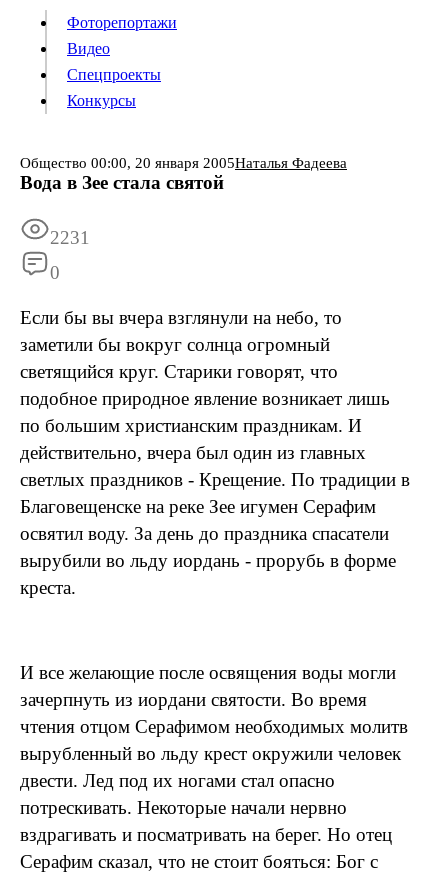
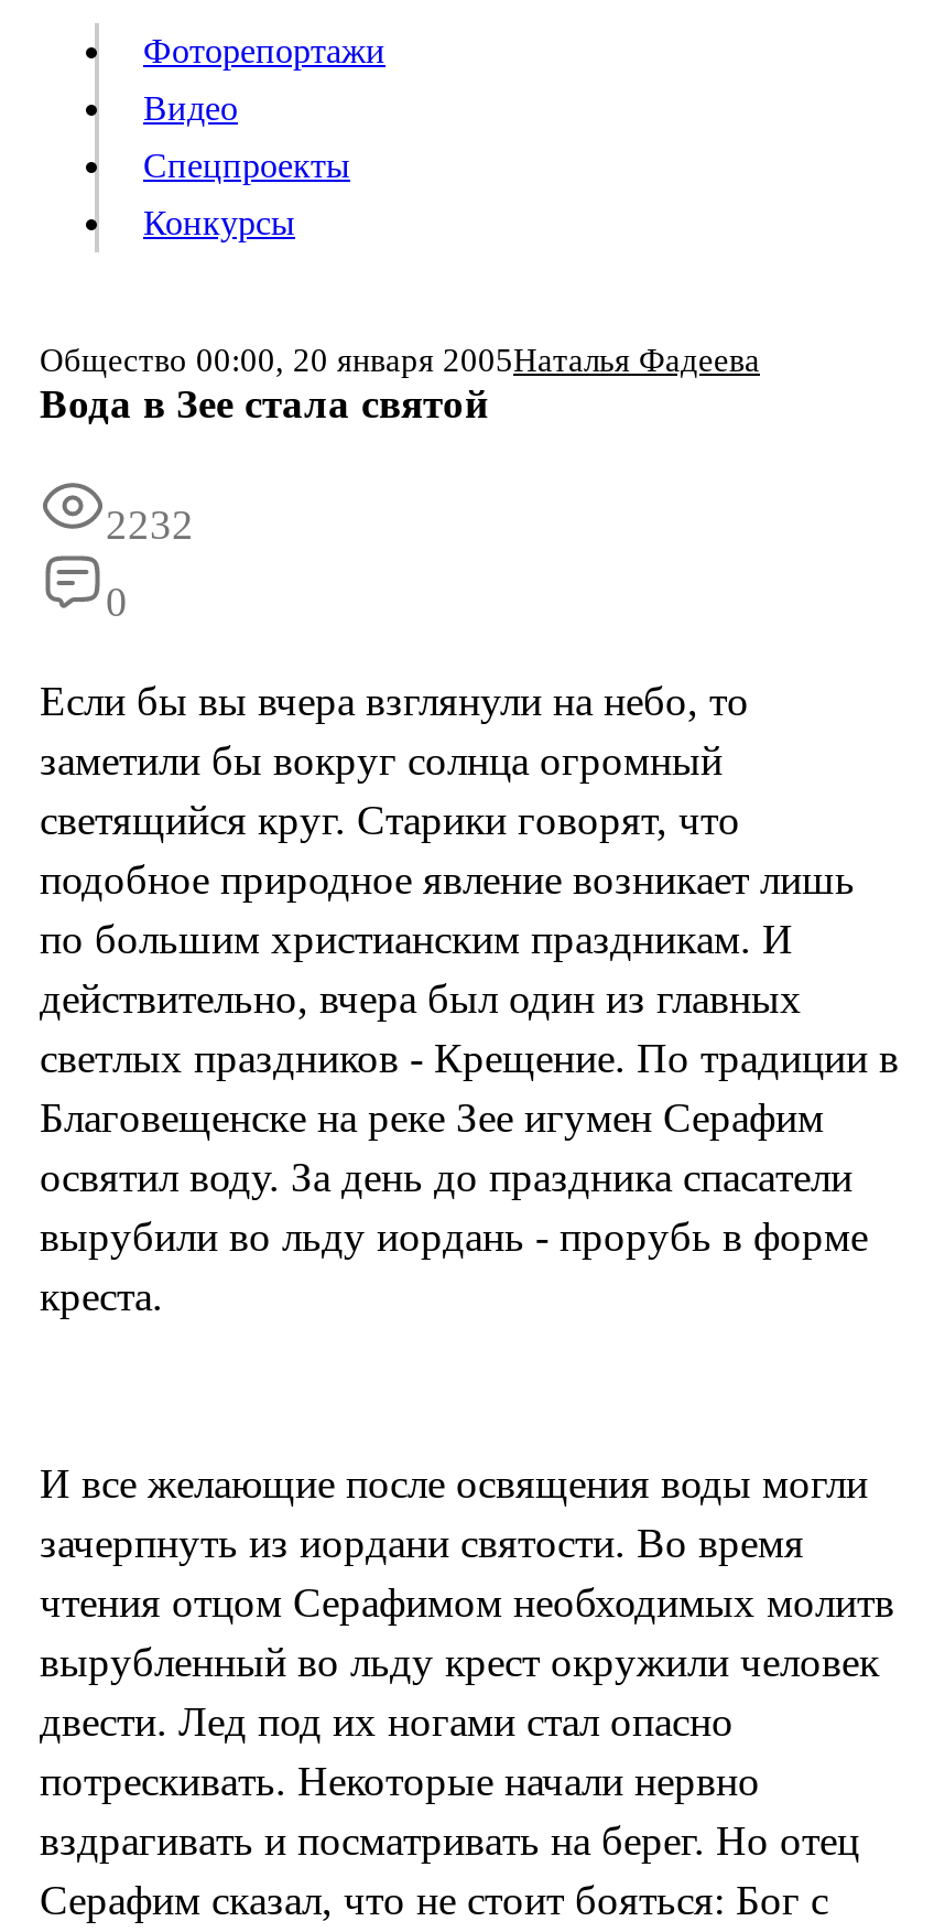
[50,227,90,248] 2231 -> [106,502,194,548] 2232

